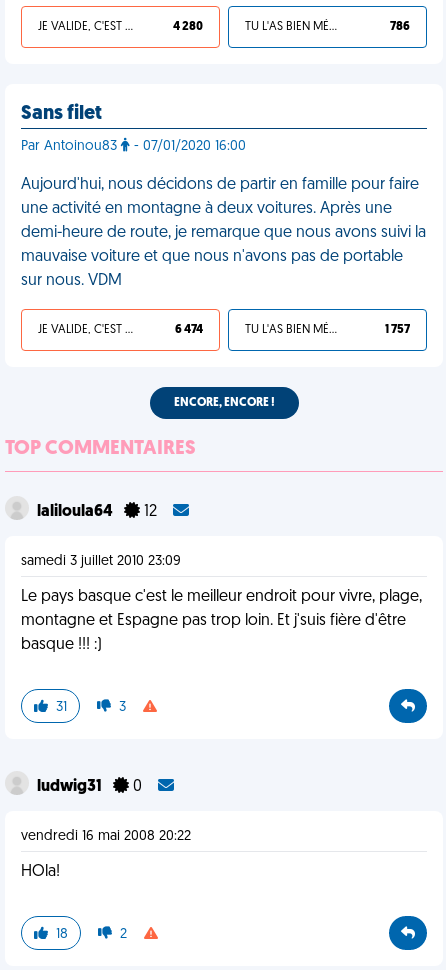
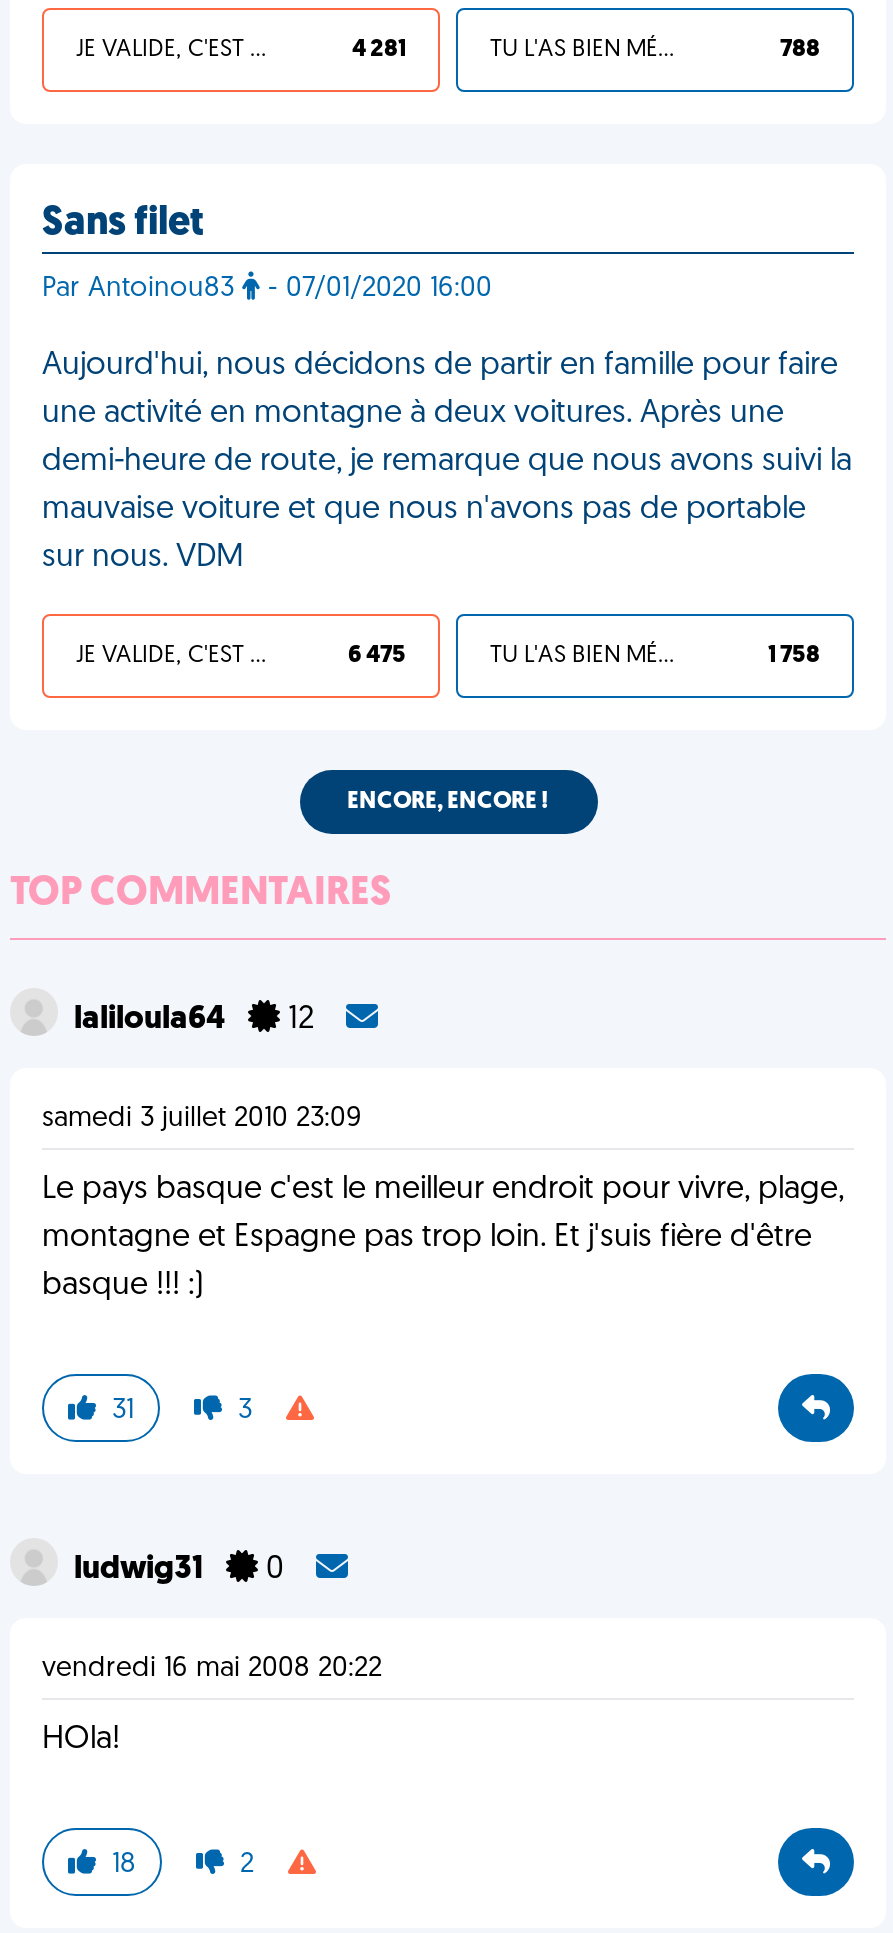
[173,21,203,33] 4 280 -> [352,38,406,62] 4 281
[390,21,410,33] 786 -> [780,38,820,62] 788
[175,324,203,336] 6 474 -> [348,644,406,668] 6 475
[385,324,410,336] 1 757 -> [768,644,820,668] 1 758

